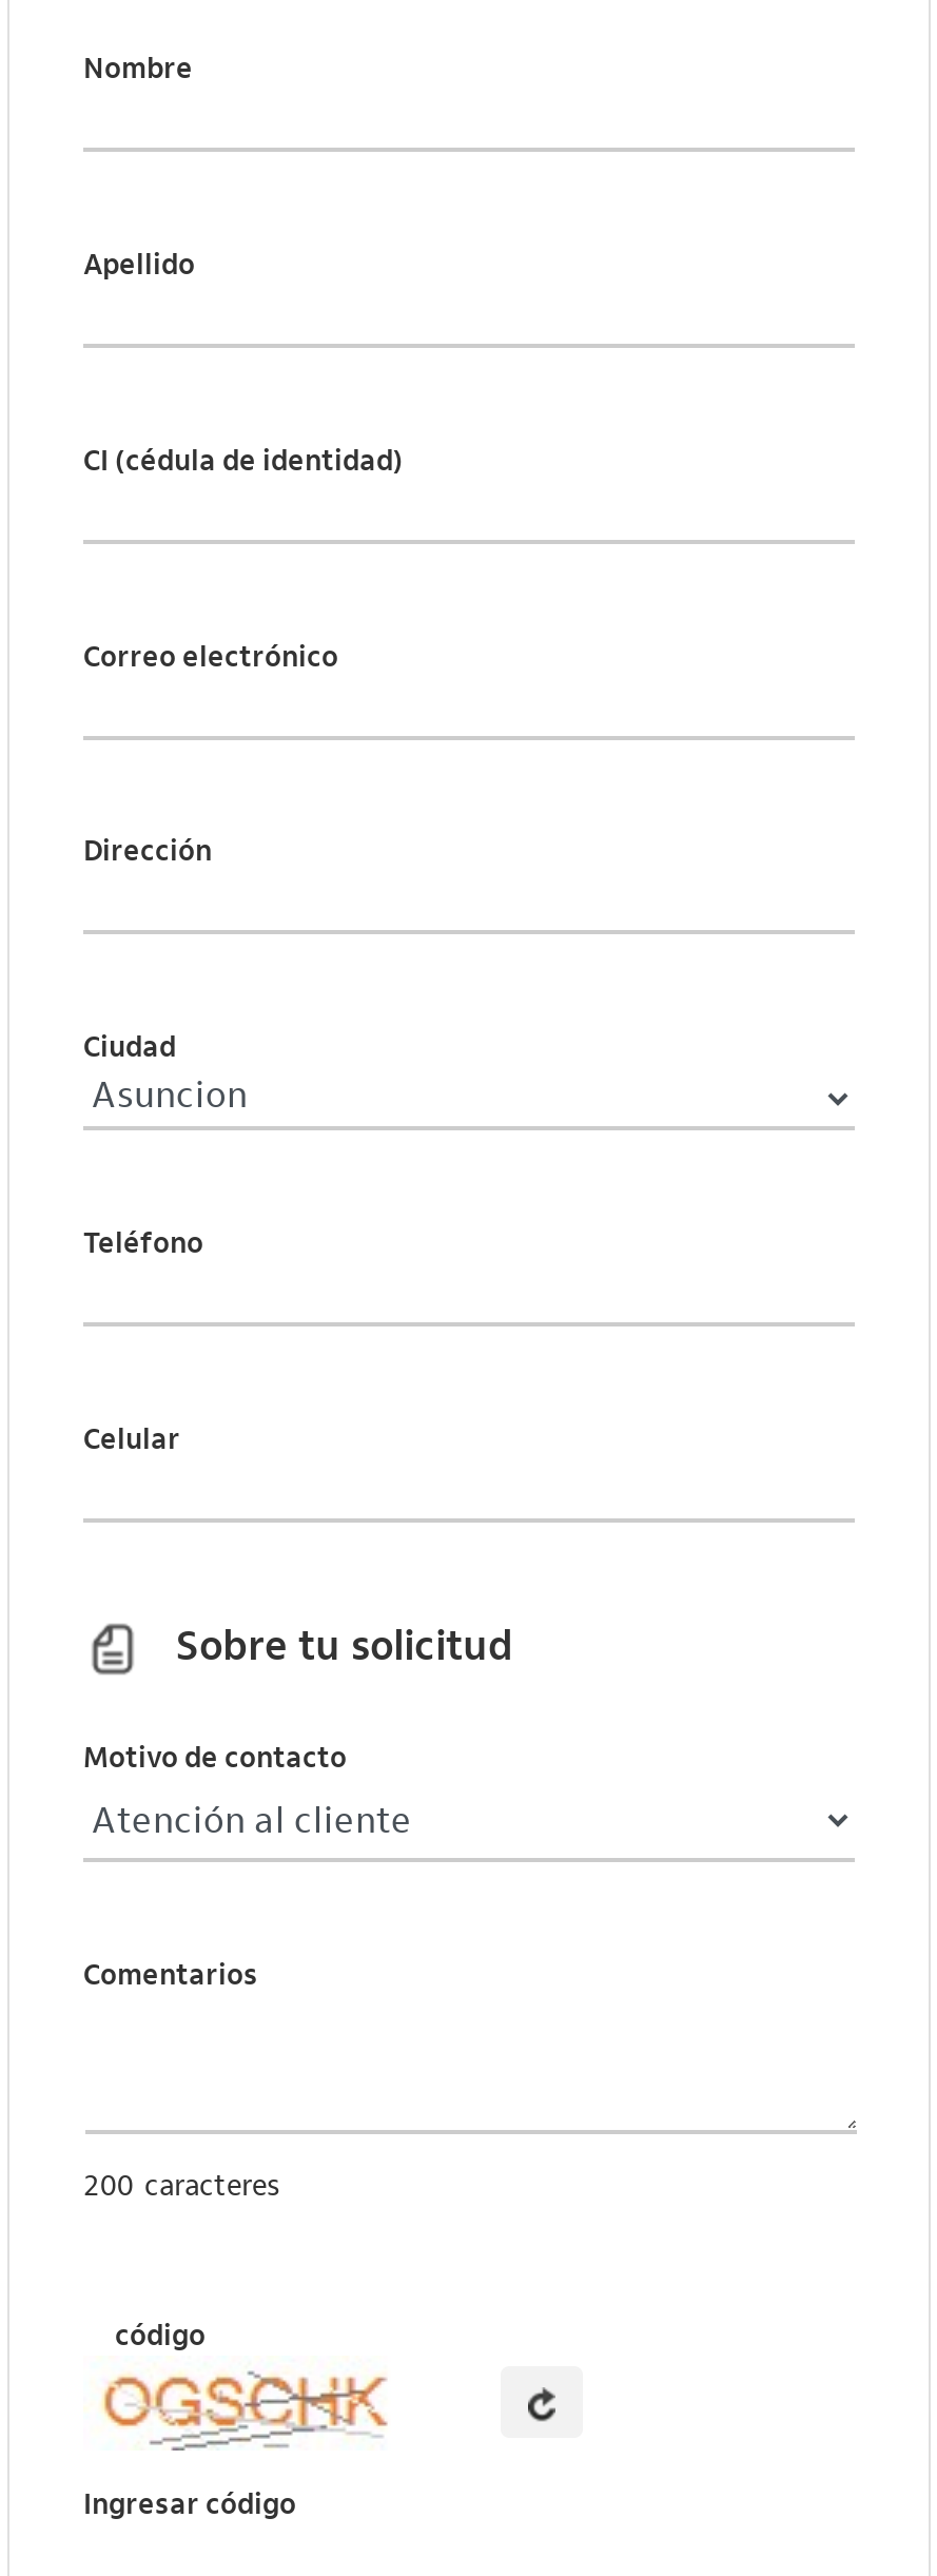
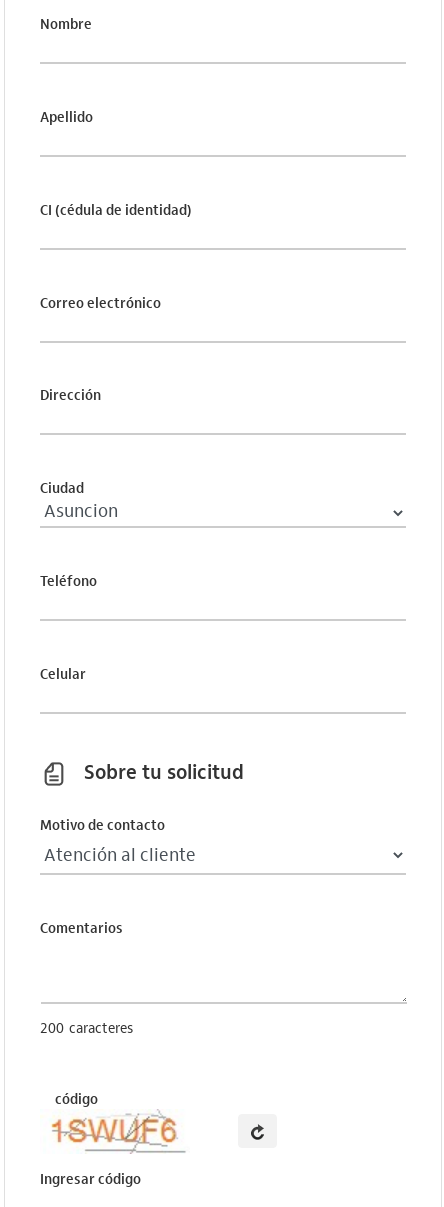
[98,2358,389,2453] [image] -> [48,1109,186,1154] [image]

